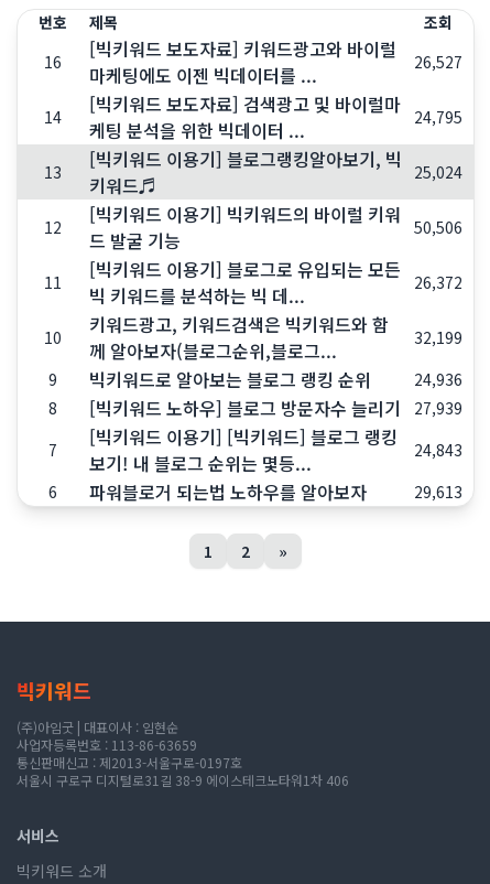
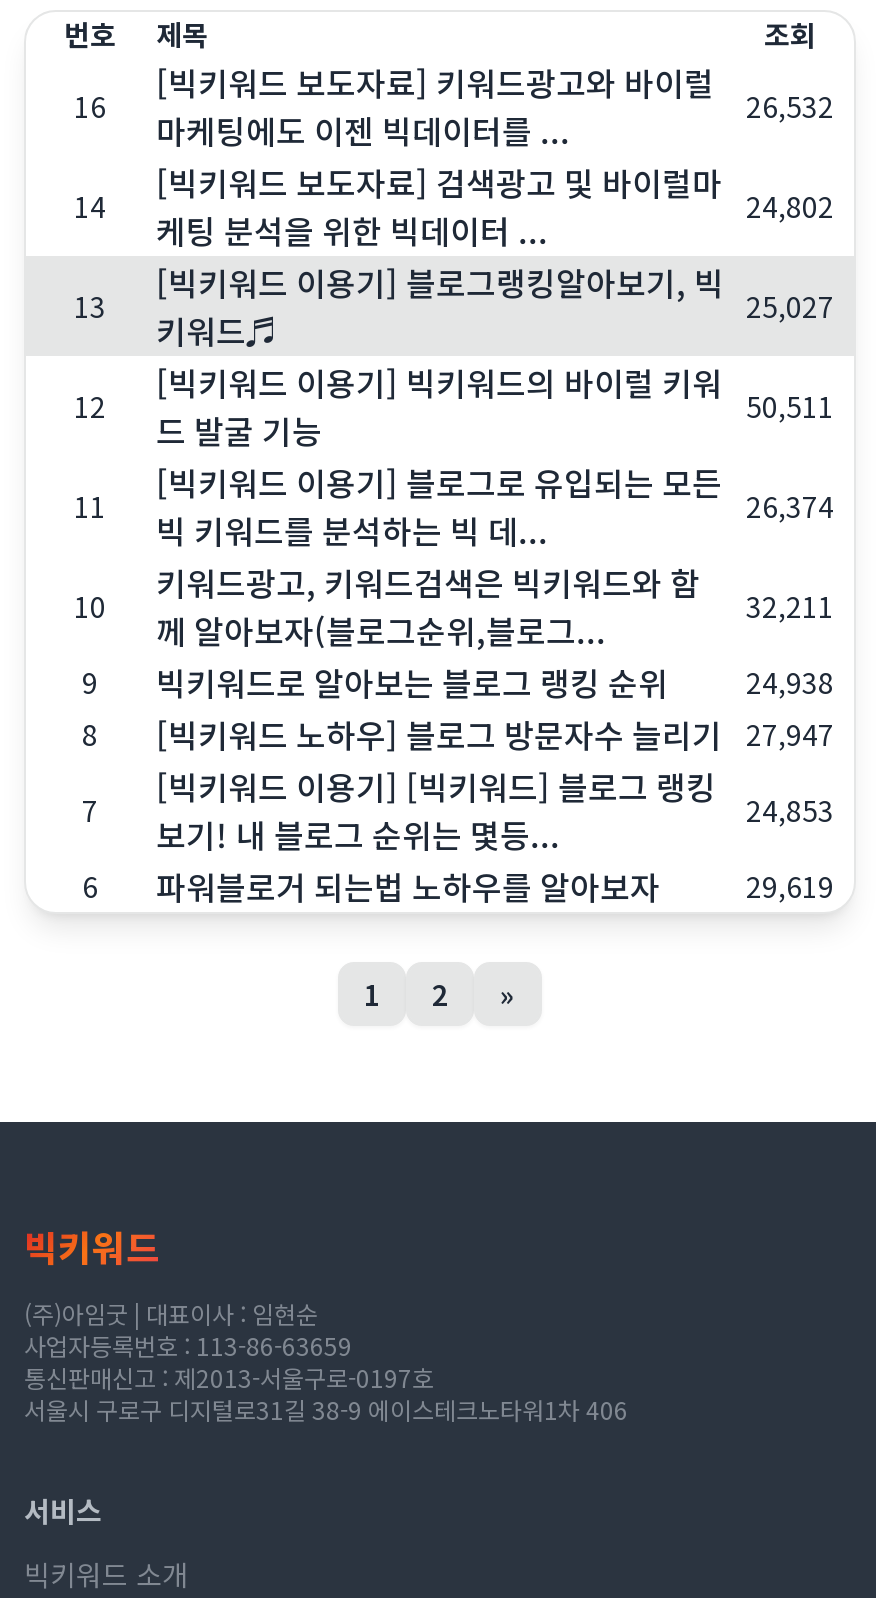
[44,35,462,88] 16 [빅키워드 보도자료] 키워드광고와 바이럴 마케팅에도 이젠 빅데이터를 ... 26,527 -> [74,58,834,154] 16 [빅키워드 보도자료] 키워드광고와 바이럴 마케팅에도 이젠 빅데이터를 ... 26,532
[44,90,462,143] 14 [빅키워드 보도자료] 검색광고 및 바이럴마 케팅 분석을 위한 빅데이터 ... 24,795 -> [74,158,834,254] 14 [빅키워드 보도자료] 검색광고 및 바이럴마 케팅 분석을 위한 빅데이터 ... 24,802
[414,161,462,183] 25,024 -> [746,286,834,326] 25,027
[44,201,462,254] 12 [빅키워드 이용기] 빅키워드의 바이럴 키워 드 발굴 기능 50,506 -> [74,358,834,454] 12 [빅키워드 이용기] 빅키워드의 바이럴 키워 드 발굴 기능 50,511
[44,256,462,309] 11 [빅키워드 이용기] 블로그로 유입되는 모든 빅 키워드를 분석하는 빅 데... 26,372 -> [74,458,834,554] 11 [빅키워드 이용기] 블로그로 유입되는 모든 빅 키워드를 분석하는 빅 데... 26,374
[44,311,462,364] 10 키워드광고, 키워드검색은 빅키워드와 함 께 알아보자(블로그순위,블로그... 32,199 -> [74,558,834,654] 10 키워드광고, 키워드검색은 빅키워드와 함 께 알아보자(블로그순위,블로그... 32,211
[48,366,462,392] 9 빅키워드로 알아보는 블로그 랭킹 순위 24,936 -> [82,658,834,706] 9 빅키워드로 알아보는 블로그 랭킹 순위 24,938
[89,395,462,421] [빅키워드 노하우] 블로그 방문자수 늘리기 27,939 -> [156,710,834,758] [빅키워드 노하우] 블로그 방문자수 늘리기 27,947
[48,423,462,476] 7 [빅키워드 이용기] [빅키워드] 블로그 랭킹 보기! 내 블로그 순위는 몇등... 24,843 -> [82,762,834,858] 7 [빅키워드 이용기] [빅키워드] 블로그 랭킹 보기! 내 블로그 순위는 몇등... 24,853
[414,481,462,503] 29,613 -> [746,866,834,906] 29,619

